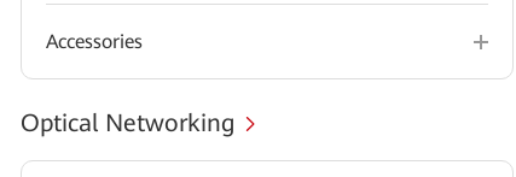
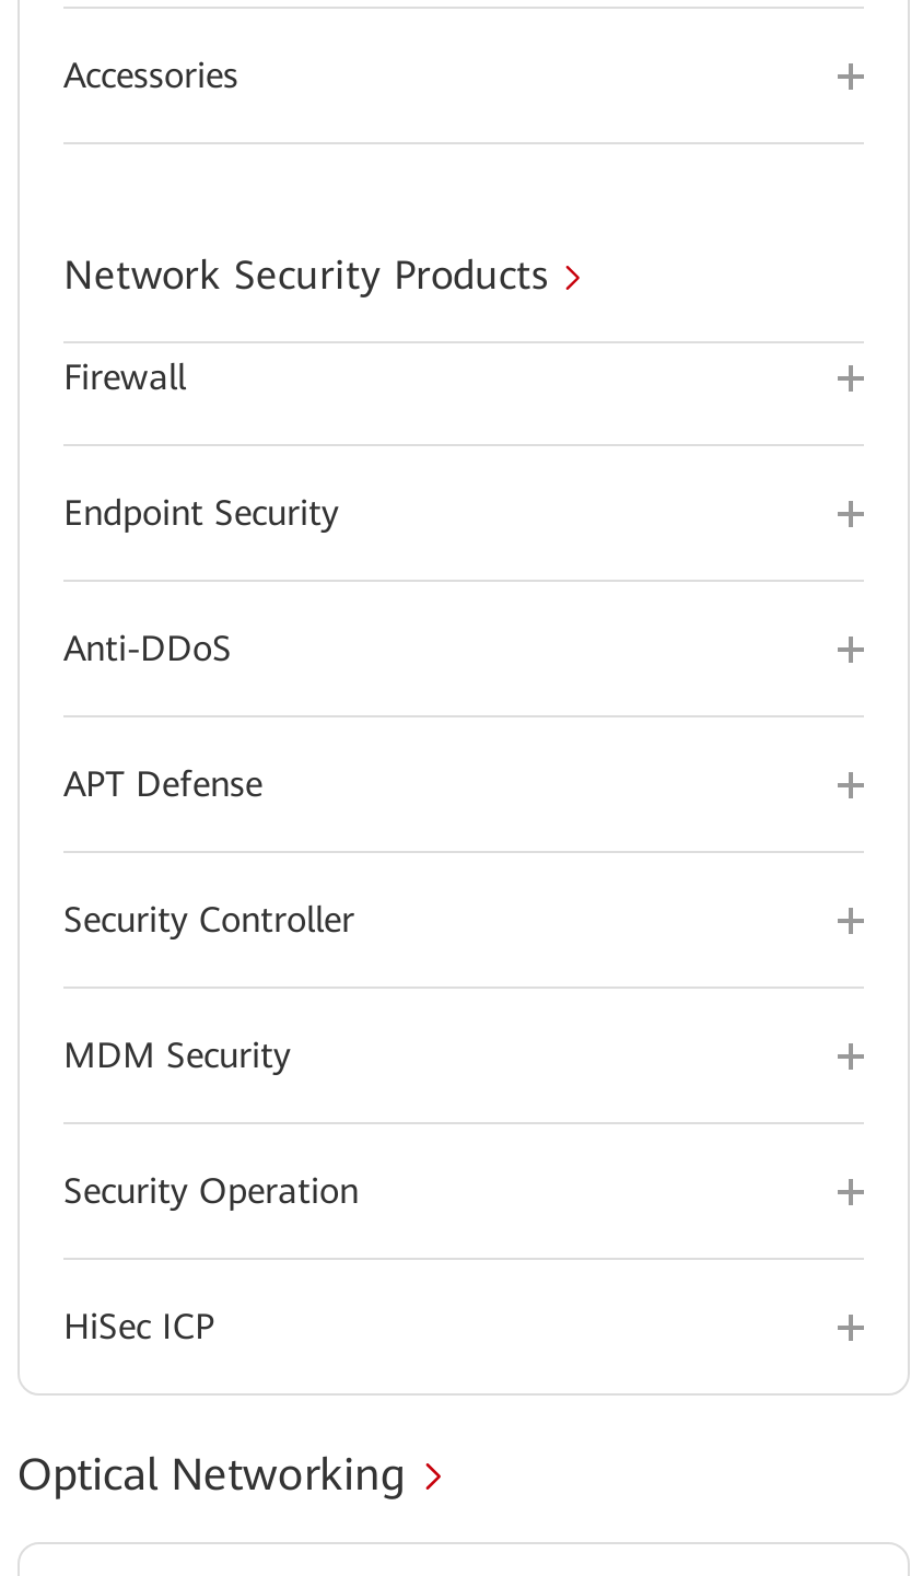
none -> [63,252,549,1347] Network Security Products | Firewall | Endpoint Security | Anti-DDoS | APT Defense | Security Controller | MDM Security | Security Operation | HiSec ICP

